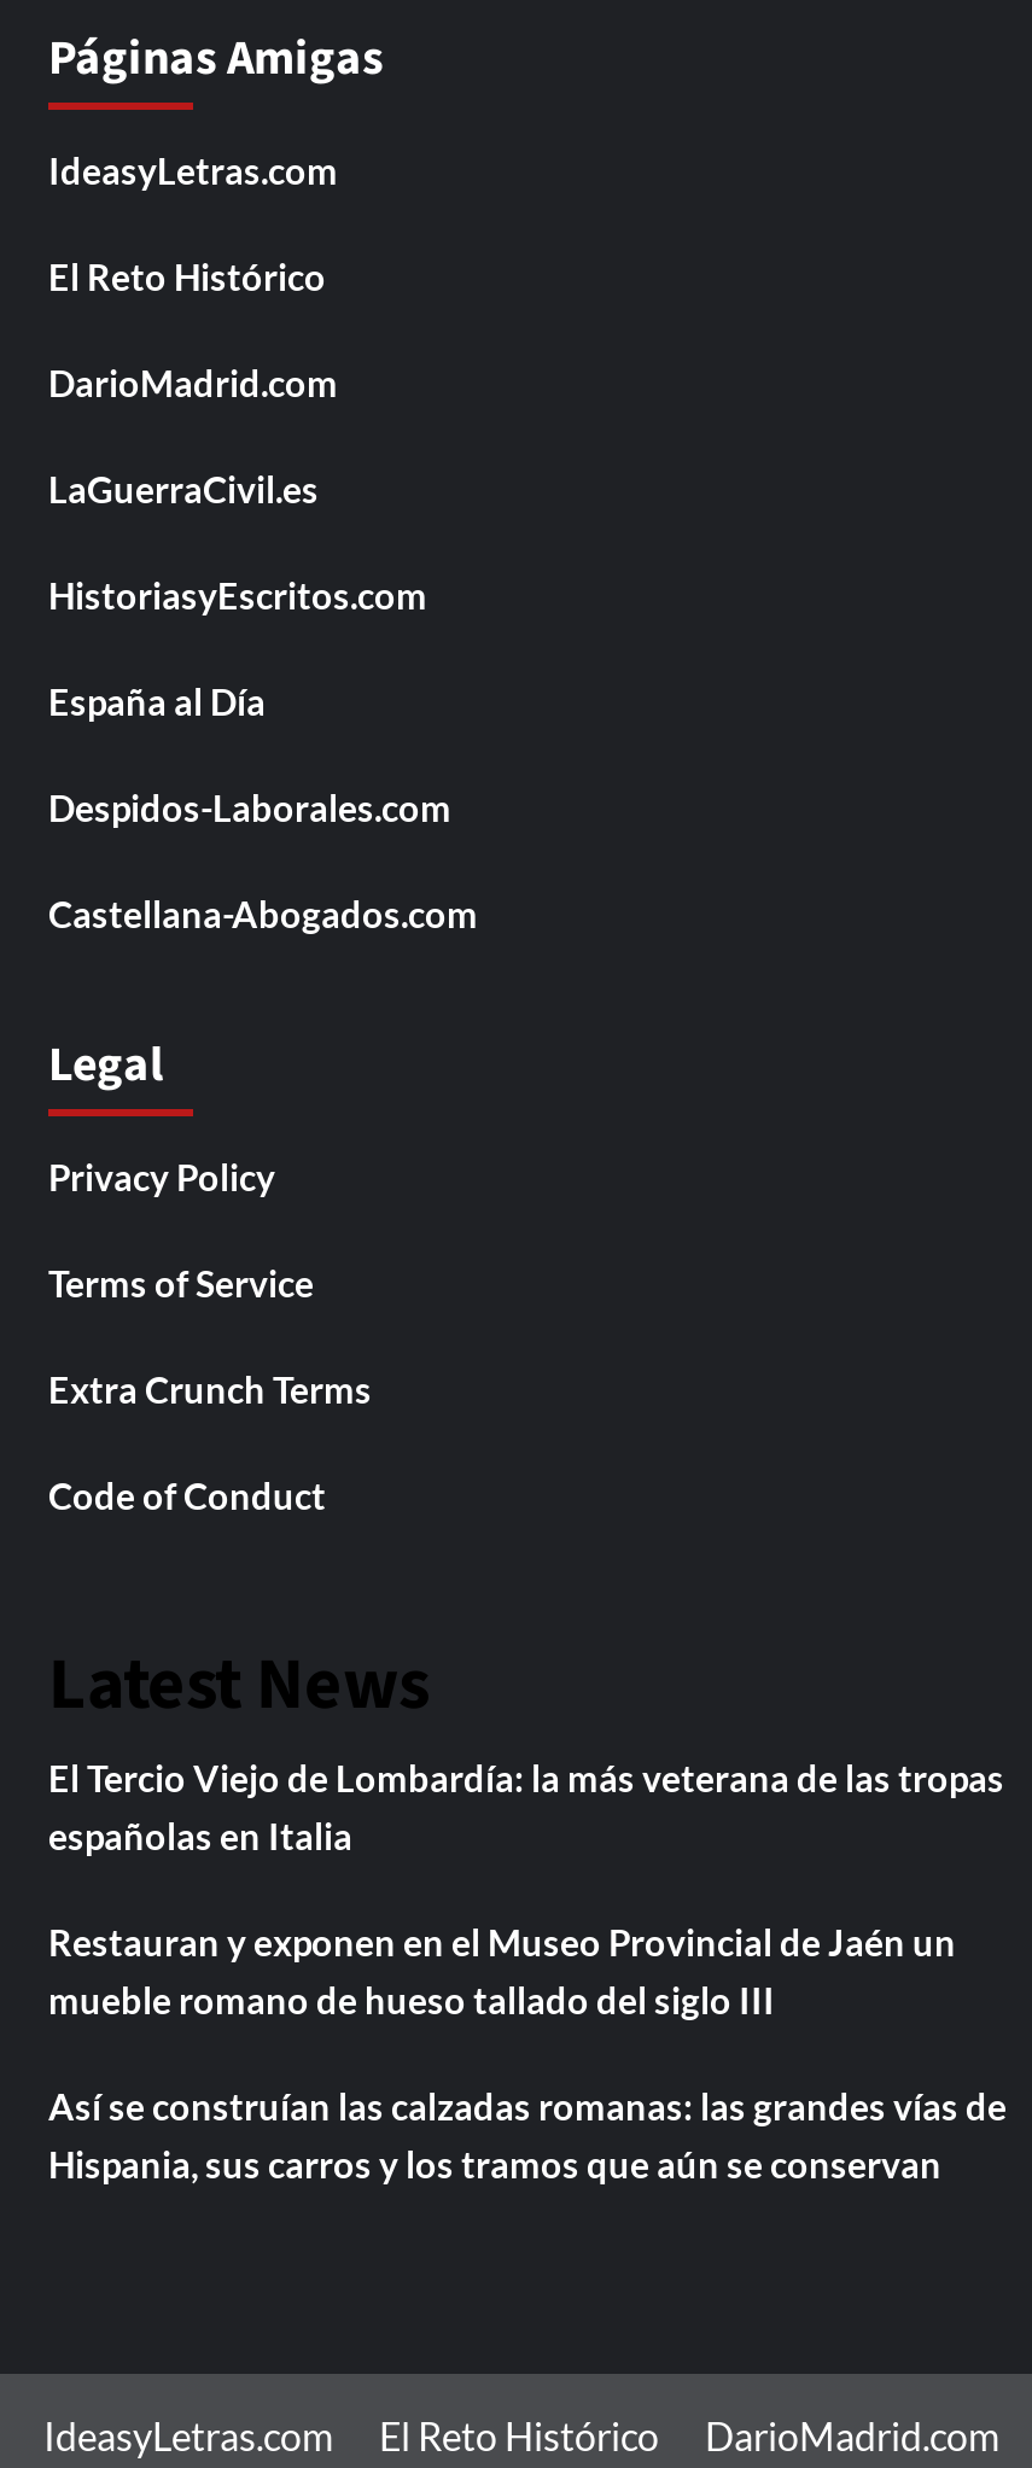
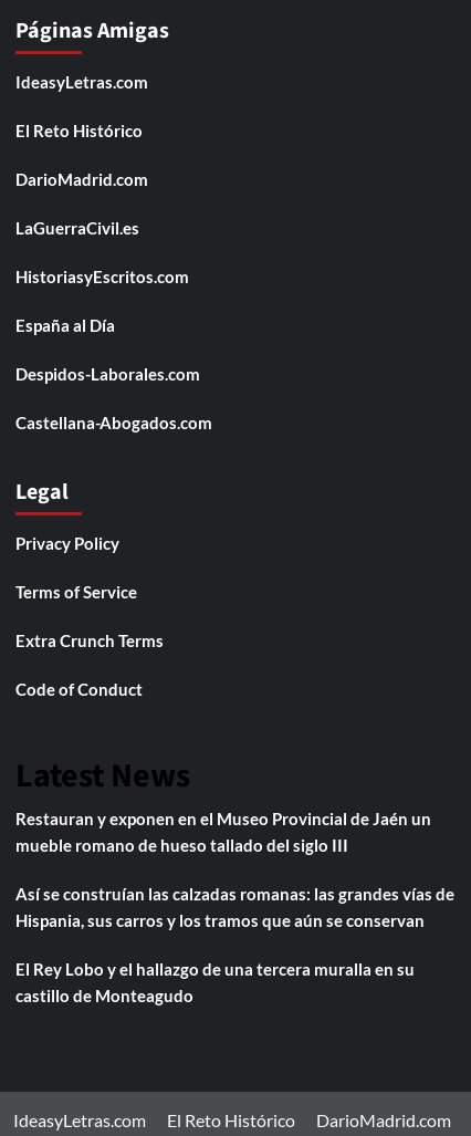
[48,1755,1004,1856] El Tercio Viejo de Lombardía: la más veterana de las tropas | españolas en Italia -> none
moved [48,1919,1007,2184] -> [15,809,454,931]: Restauran y exponen en el Museo Provincial de Jaén un | mueble romano de hueso tallado del siglo III | Así se construían las calzadas romanas: las grandes vías de | Hispania, sus carros y los tramos que aún se conservan
none -> [15,959,415,1006] El Rey Lobo y el hallazgo de una tercera muralla en su | castillo de Monteagudo

